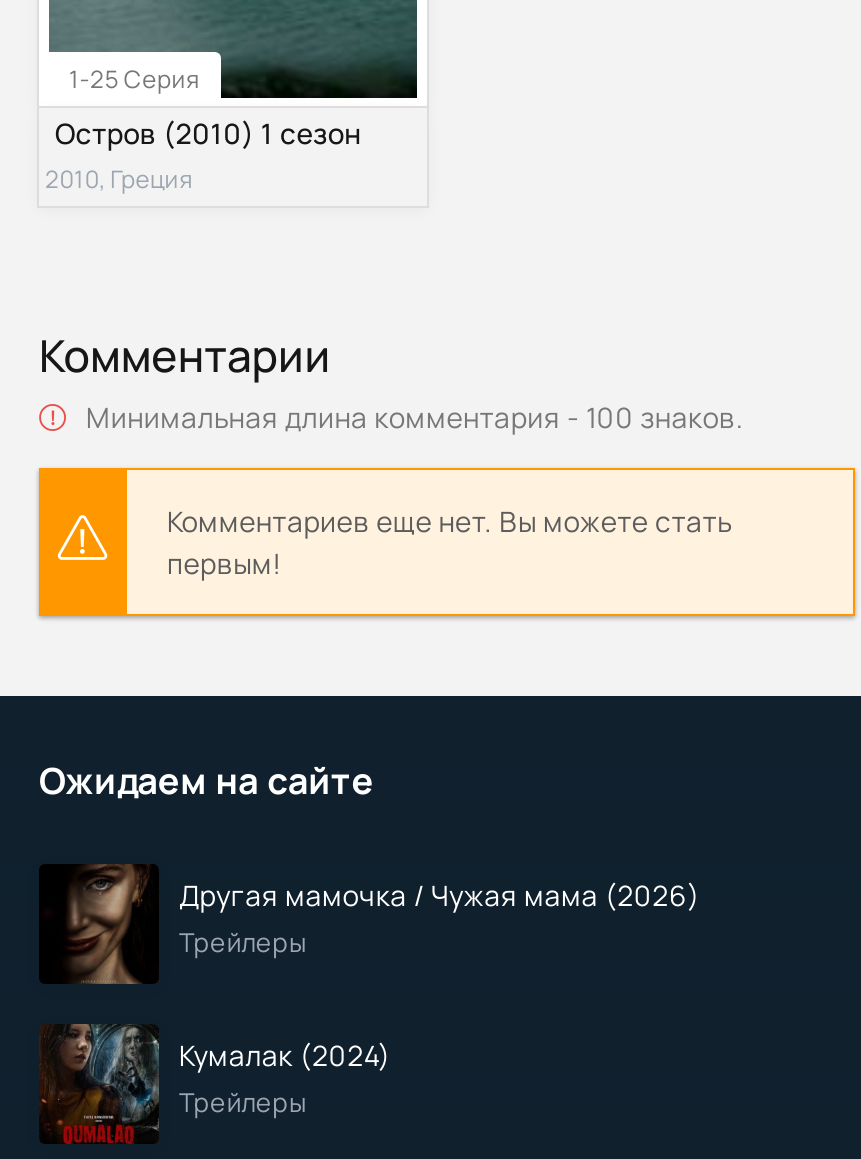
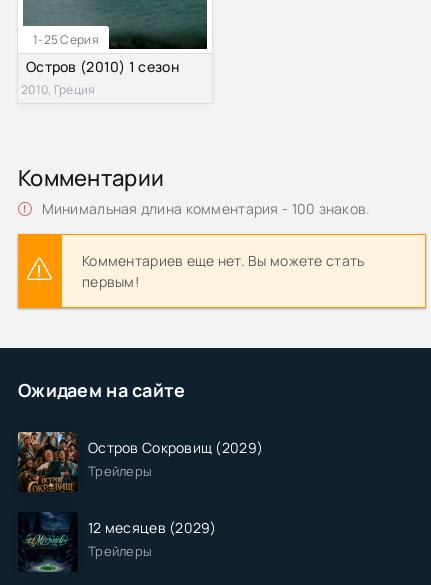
[39,864,700,984] [image] | Другая мамочка / Чужая мама (2026) -> [17,431,263,492] [image] | Остров Сокровищ (2029)
[39,1022,391,1144] [image] | Кумалак (2024) -> [19,512,217,573] [image] | 12 месяцев (2029)

